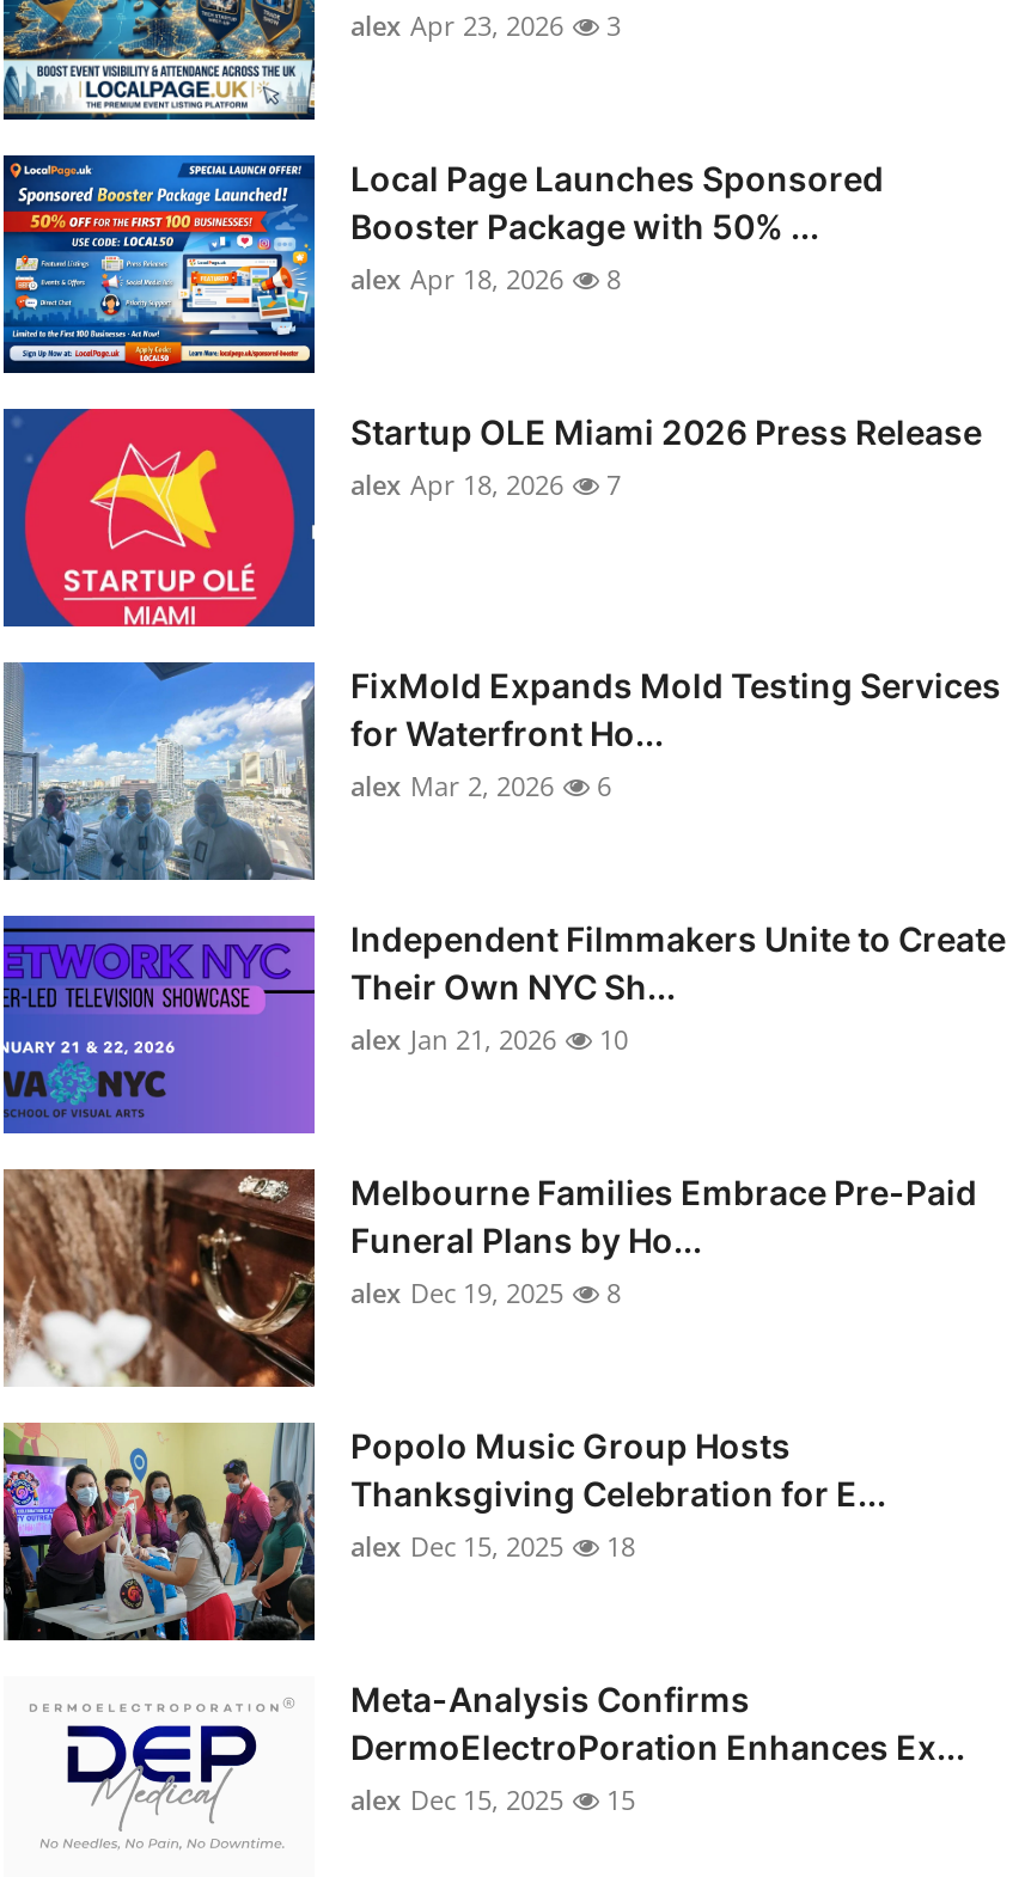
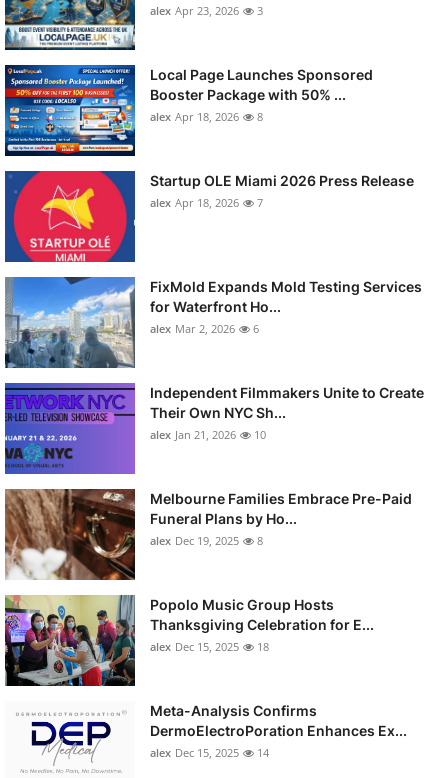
[350,1781,635,1817] alex Dec 15, 2025 15 -> [150,745,269,760] alex Dec 15, 2025 14

